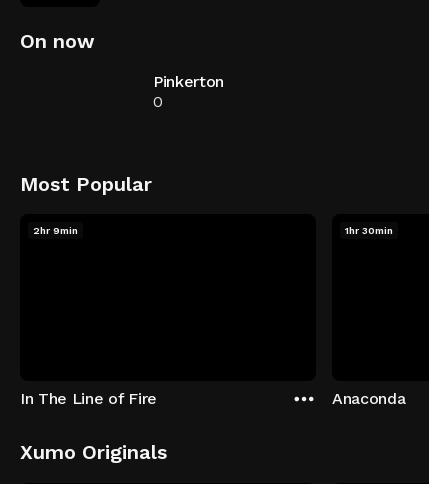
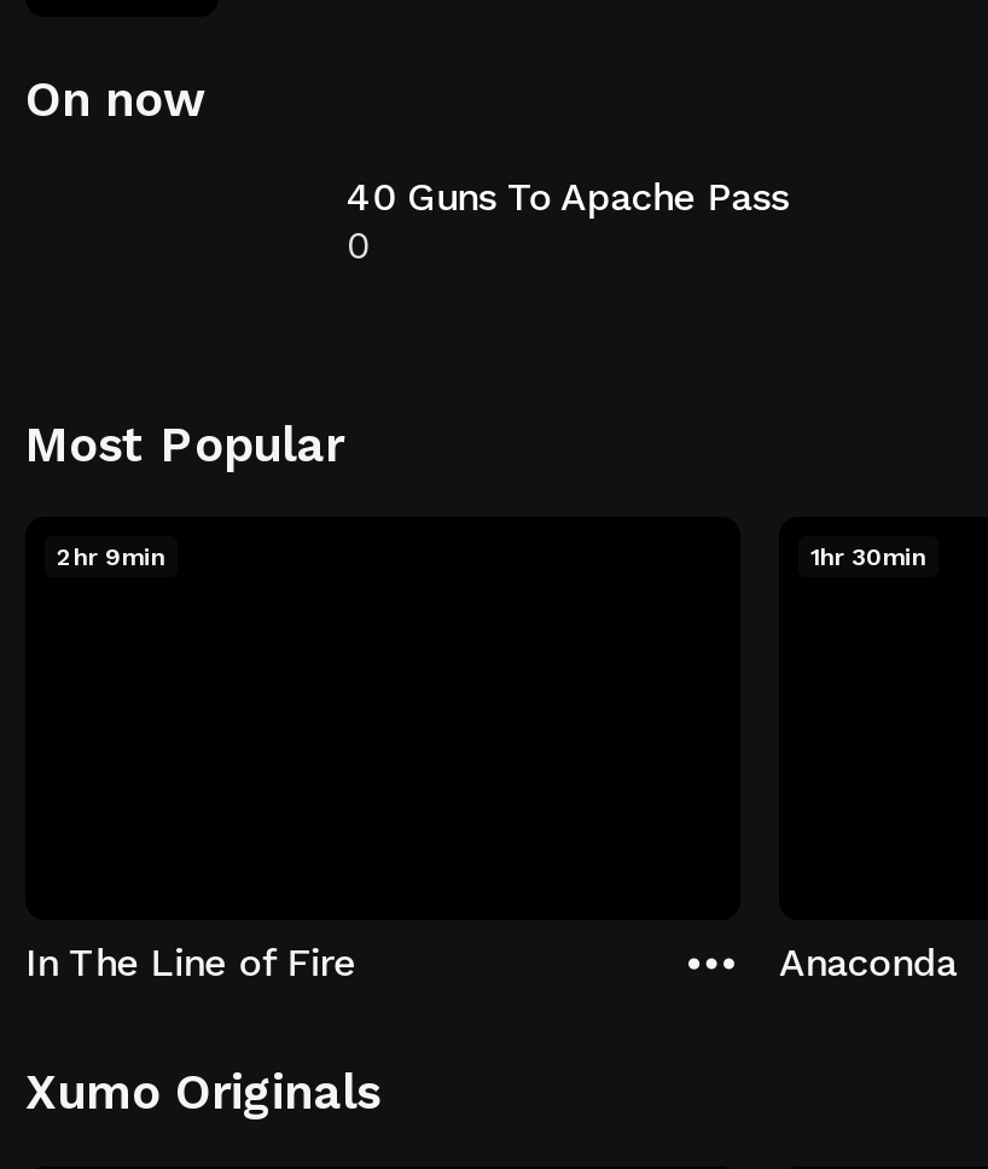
[153,72,224,91] Pinkerton -> [347,174,789,220] 40 Guns To Apache Pass

